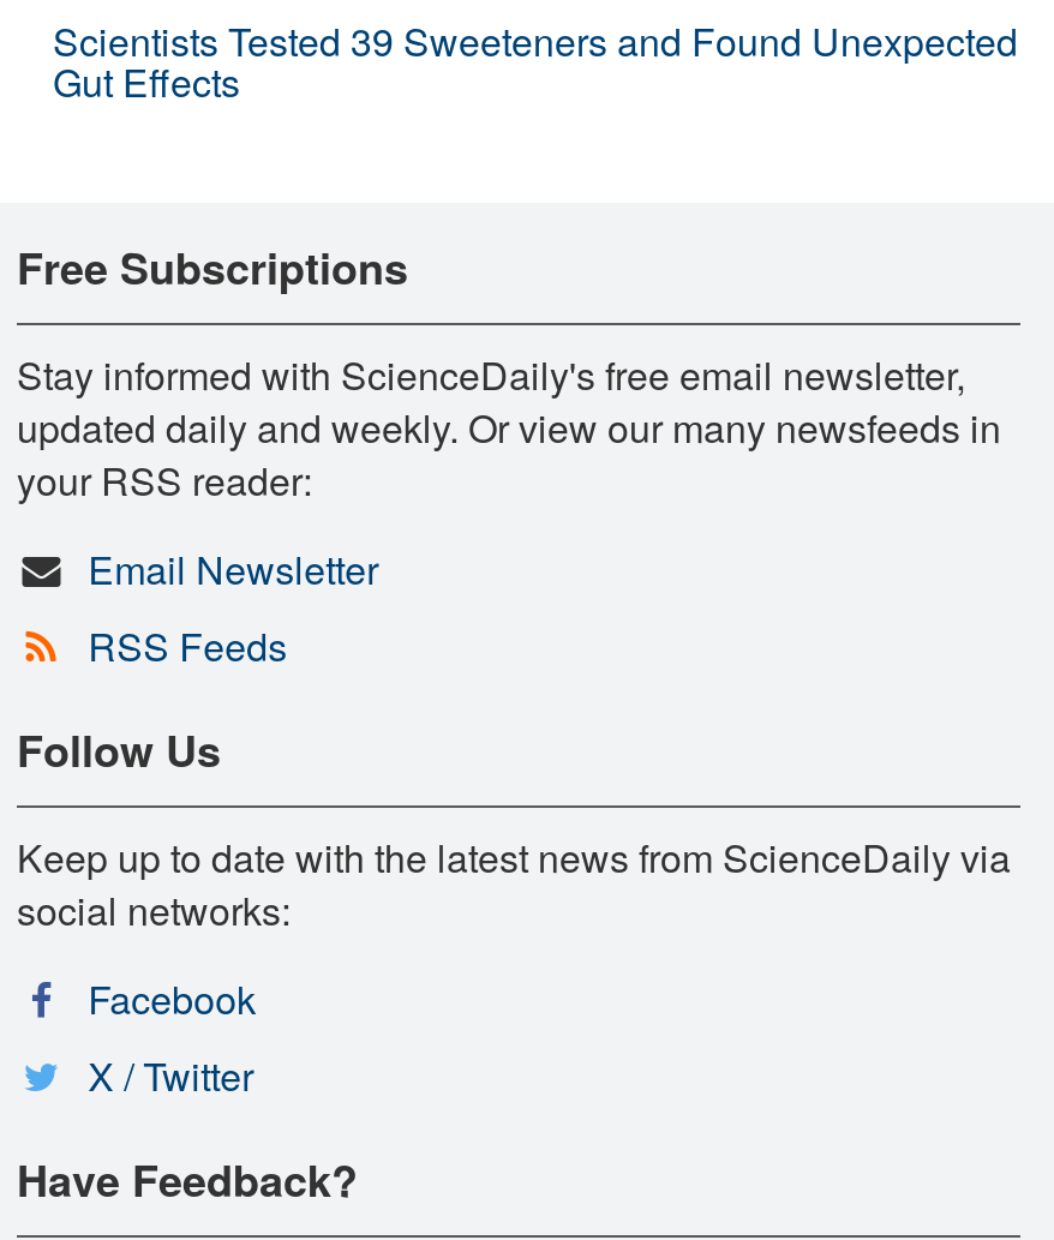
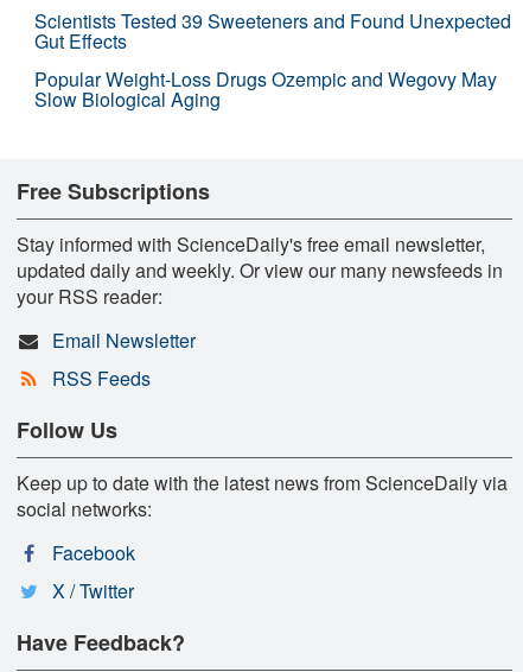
none -> [34,65,497,113] Popular Weight-Loss Drugs Ozempic and Wegovy May | Slow Biological Aging

